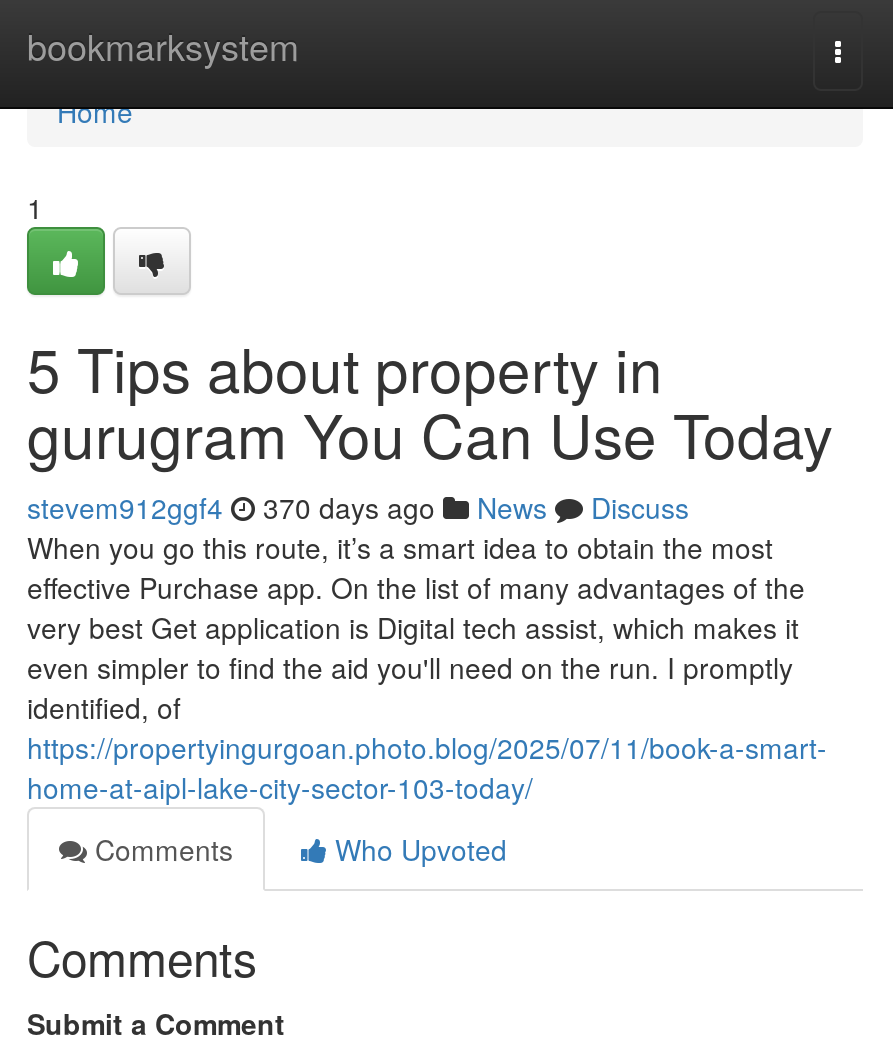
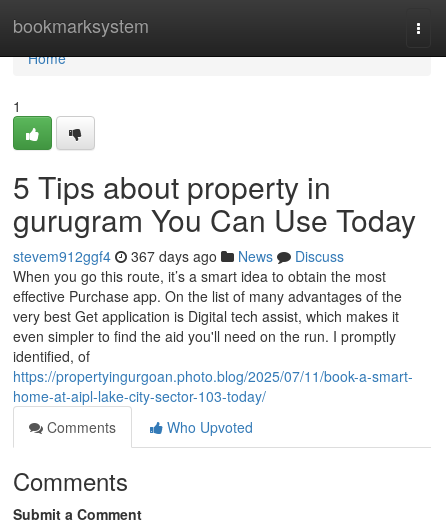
[27,487,689,527] stevem912ggf4 370 days ago News Discuss -> [13,246,344,266] stevem912ggf4 367 days ago News Discuss

